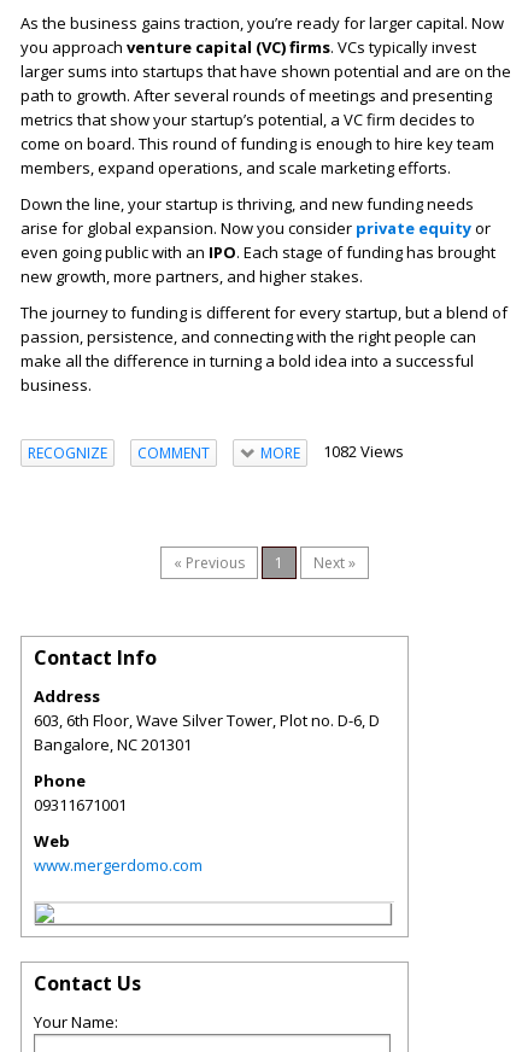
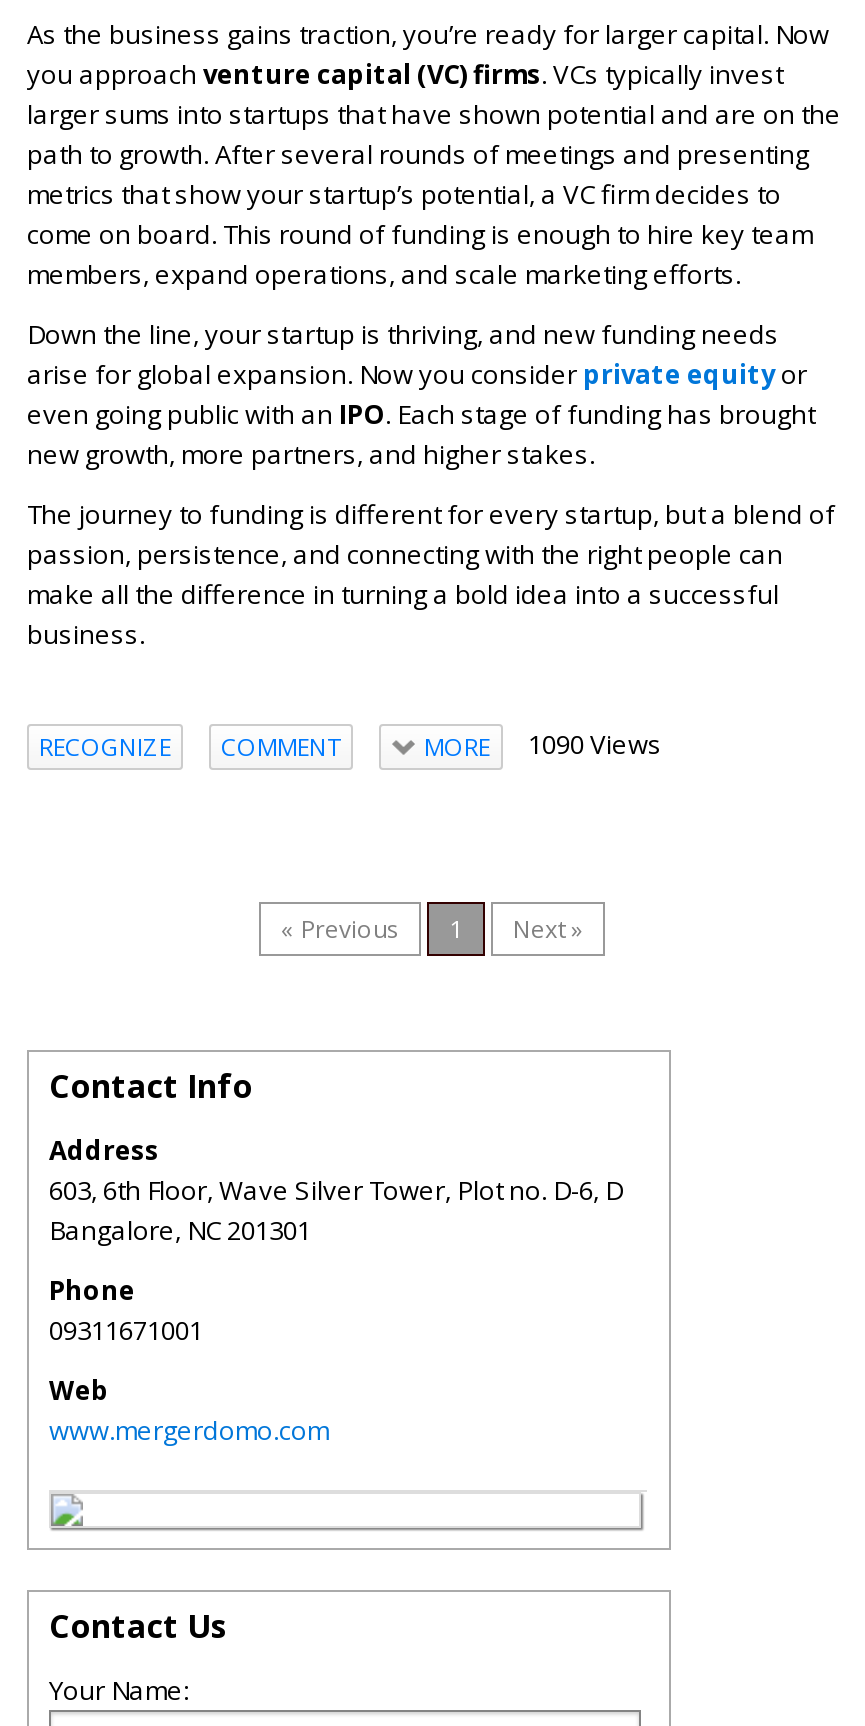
[260,440,403,463] MORE 1082 Views -> [424,726,662,764] MORE 1090 Views

